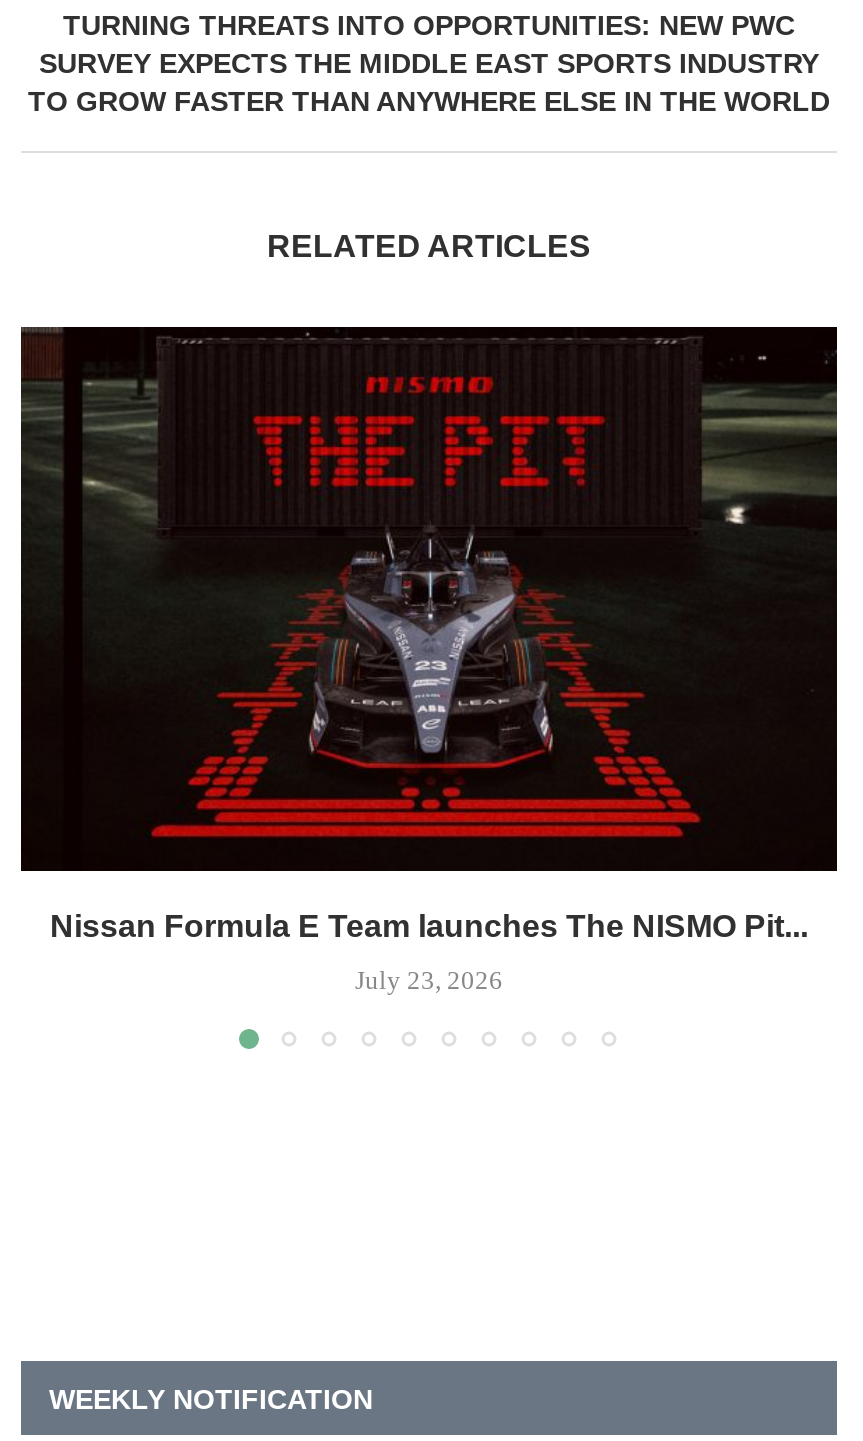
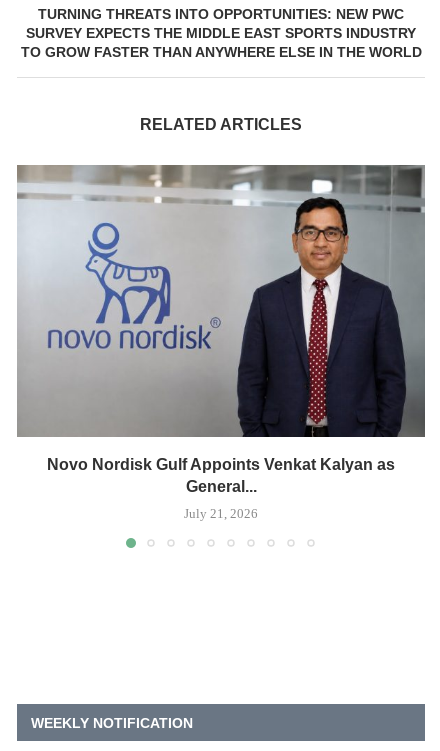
[19,325,837,943] [image] | Nissan Formula E Team launches The NISMO Pit... -> [17,164,426,495] [image] | Novo Nordisk Gulf Appoints Venkat Kalyan as | General...
[355,965,503,995] July 23, 2026 -> [184,506,258,521] July 21, 2026

